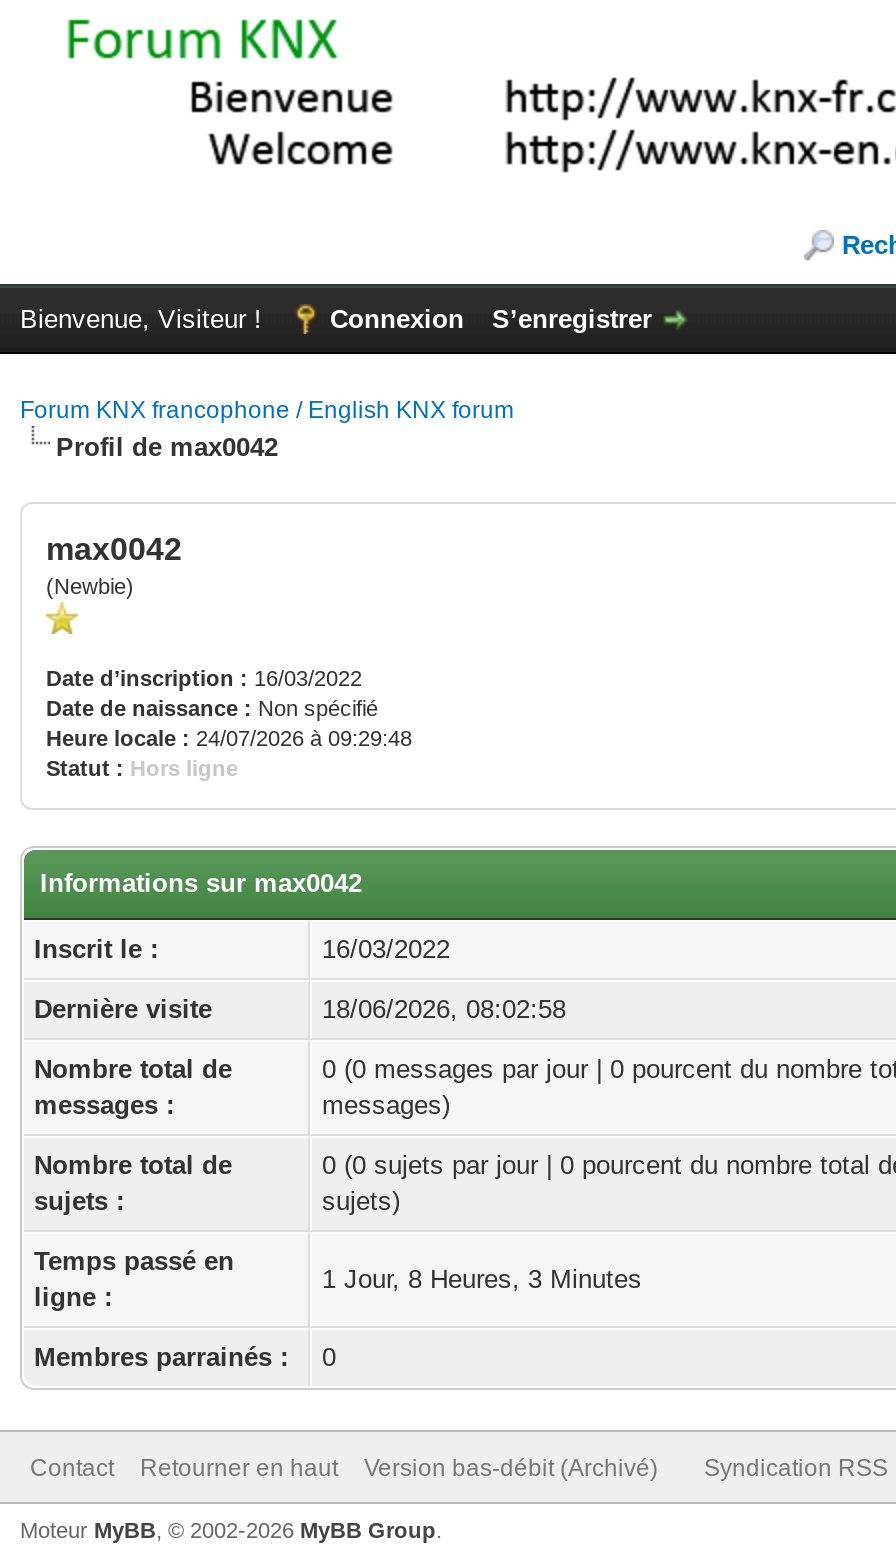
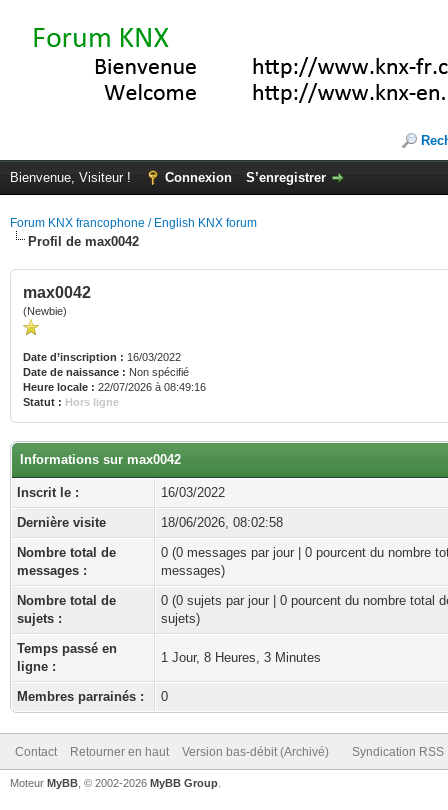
[46,726,412,750] Heure locale : 24/07/2026 à 09:29:48 -> [23,381,206,393] Heure locale : 22/07/2026 à 08:49:16

